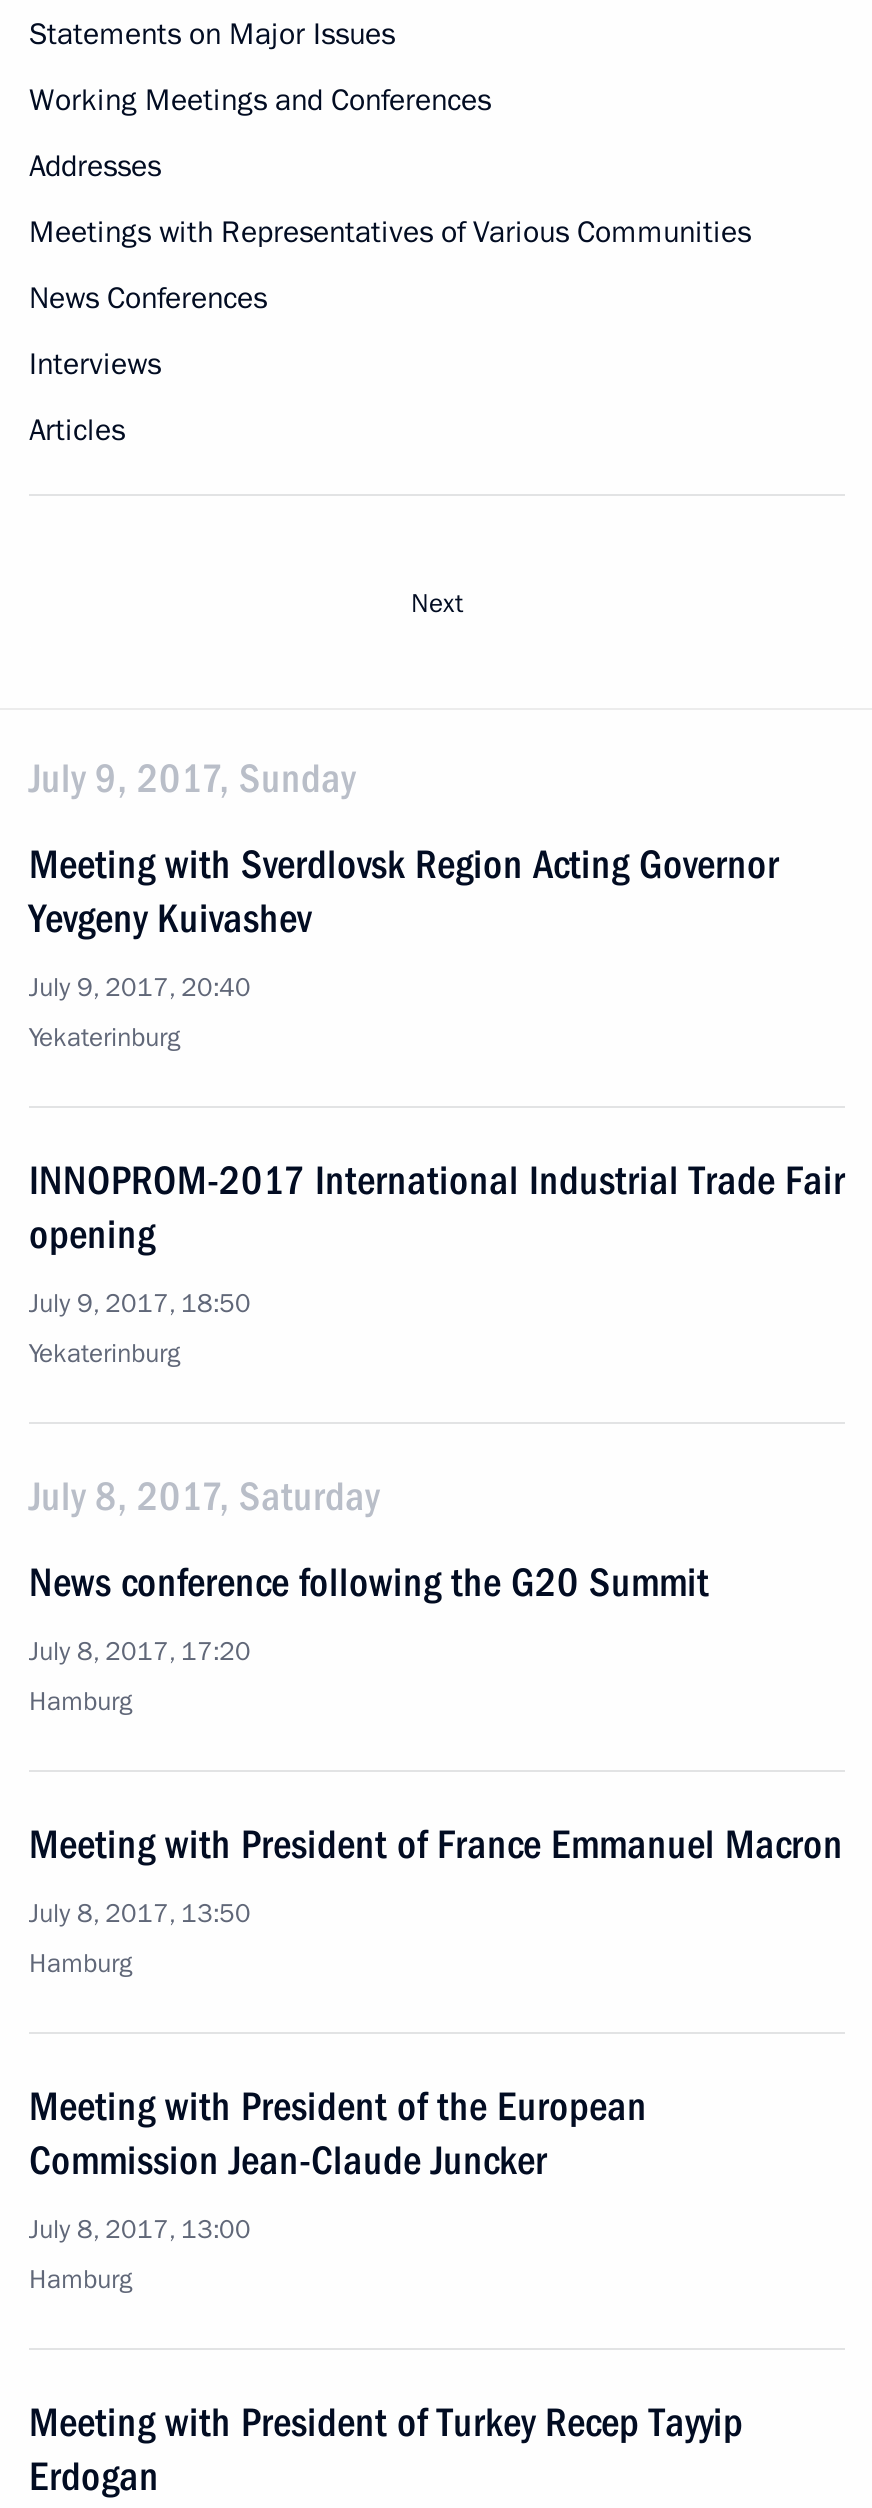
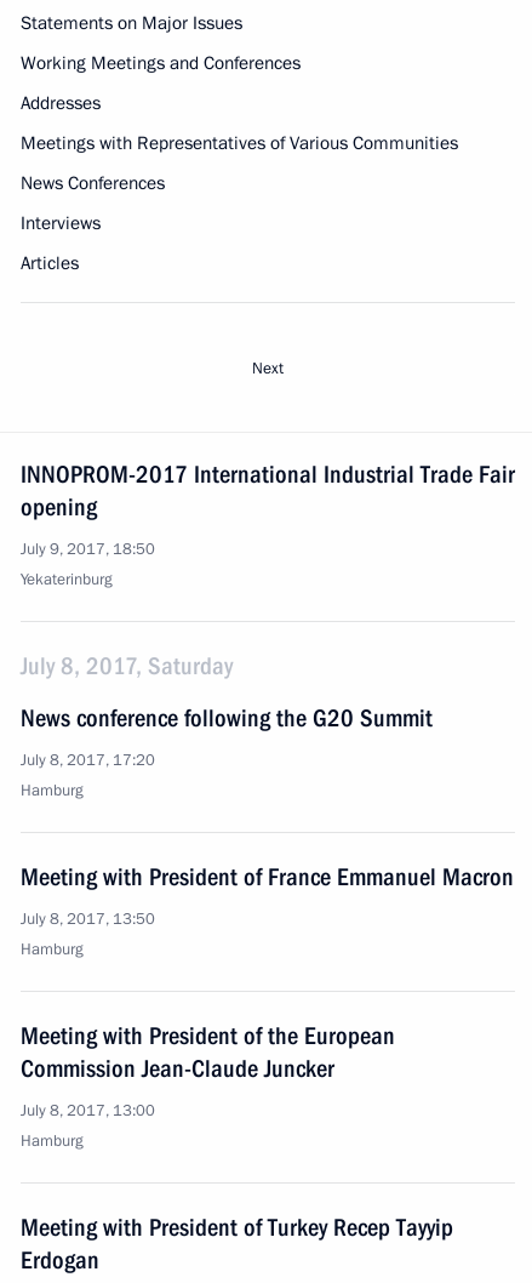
[29,754,779,1056] July 9, 2017, Sunday | Meeting with Sverdlovsk Region Acting Governor | Yevgeny Kuivashev | July 9, 2017, 20:40 | Yekaterinburg -> none

